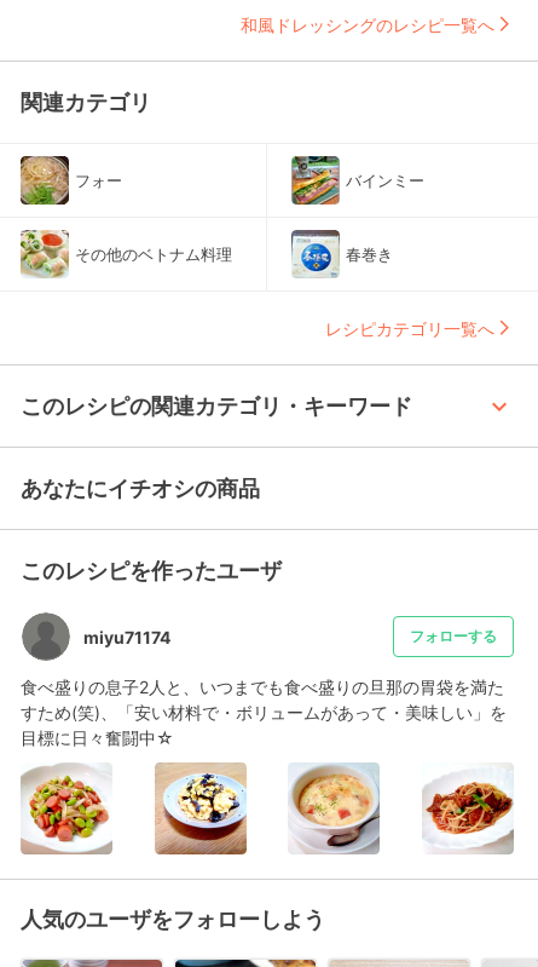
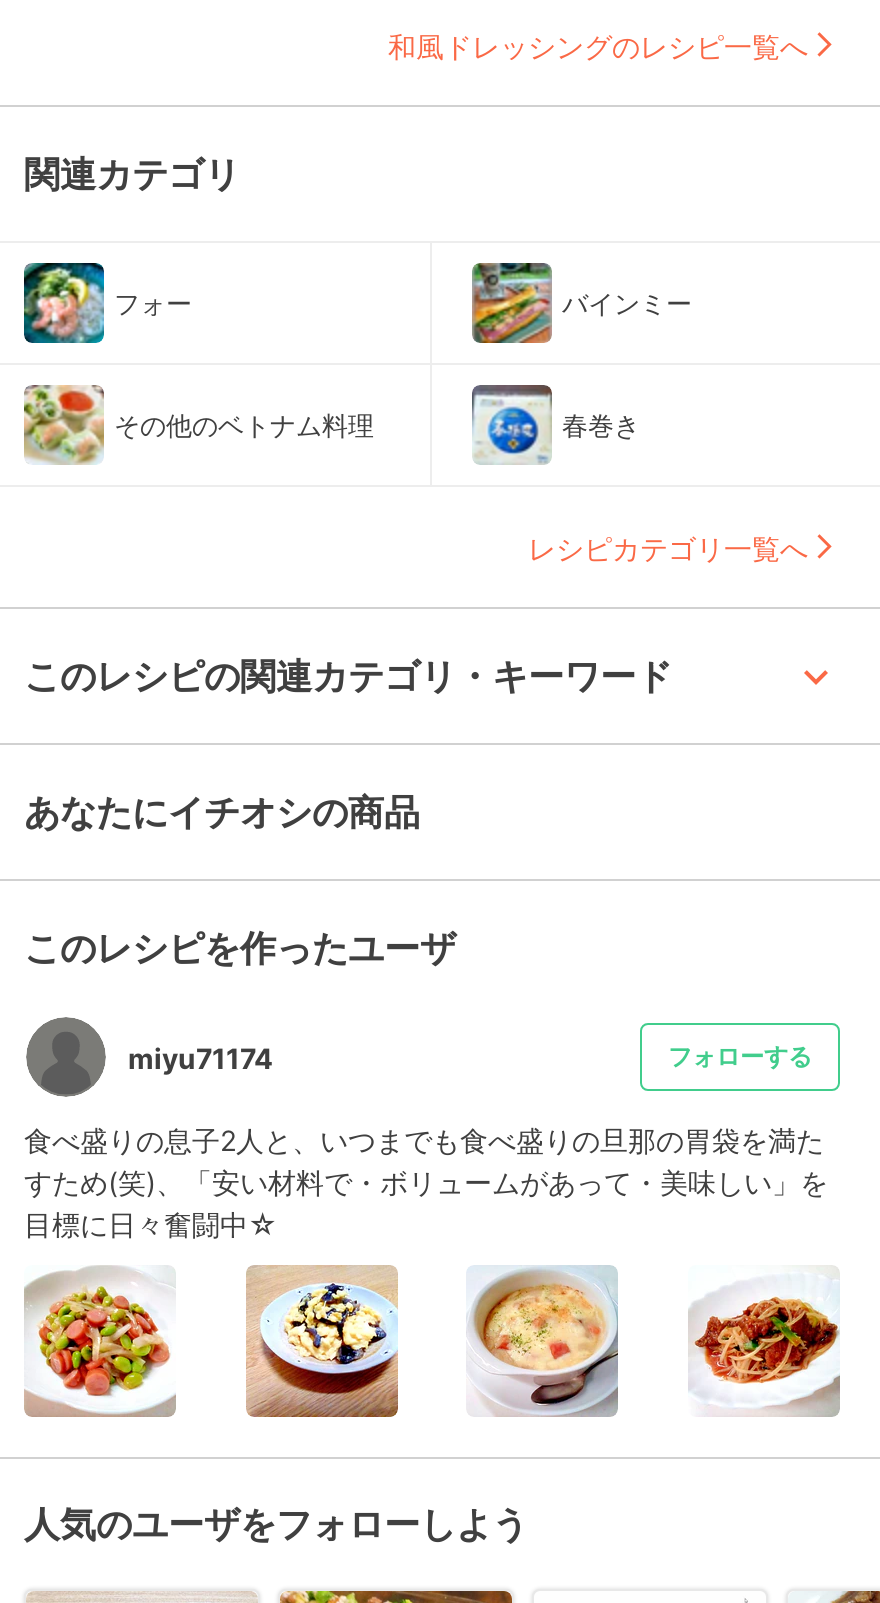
[19,155,70,206] [image] -> [22,261,106,345] [image]

